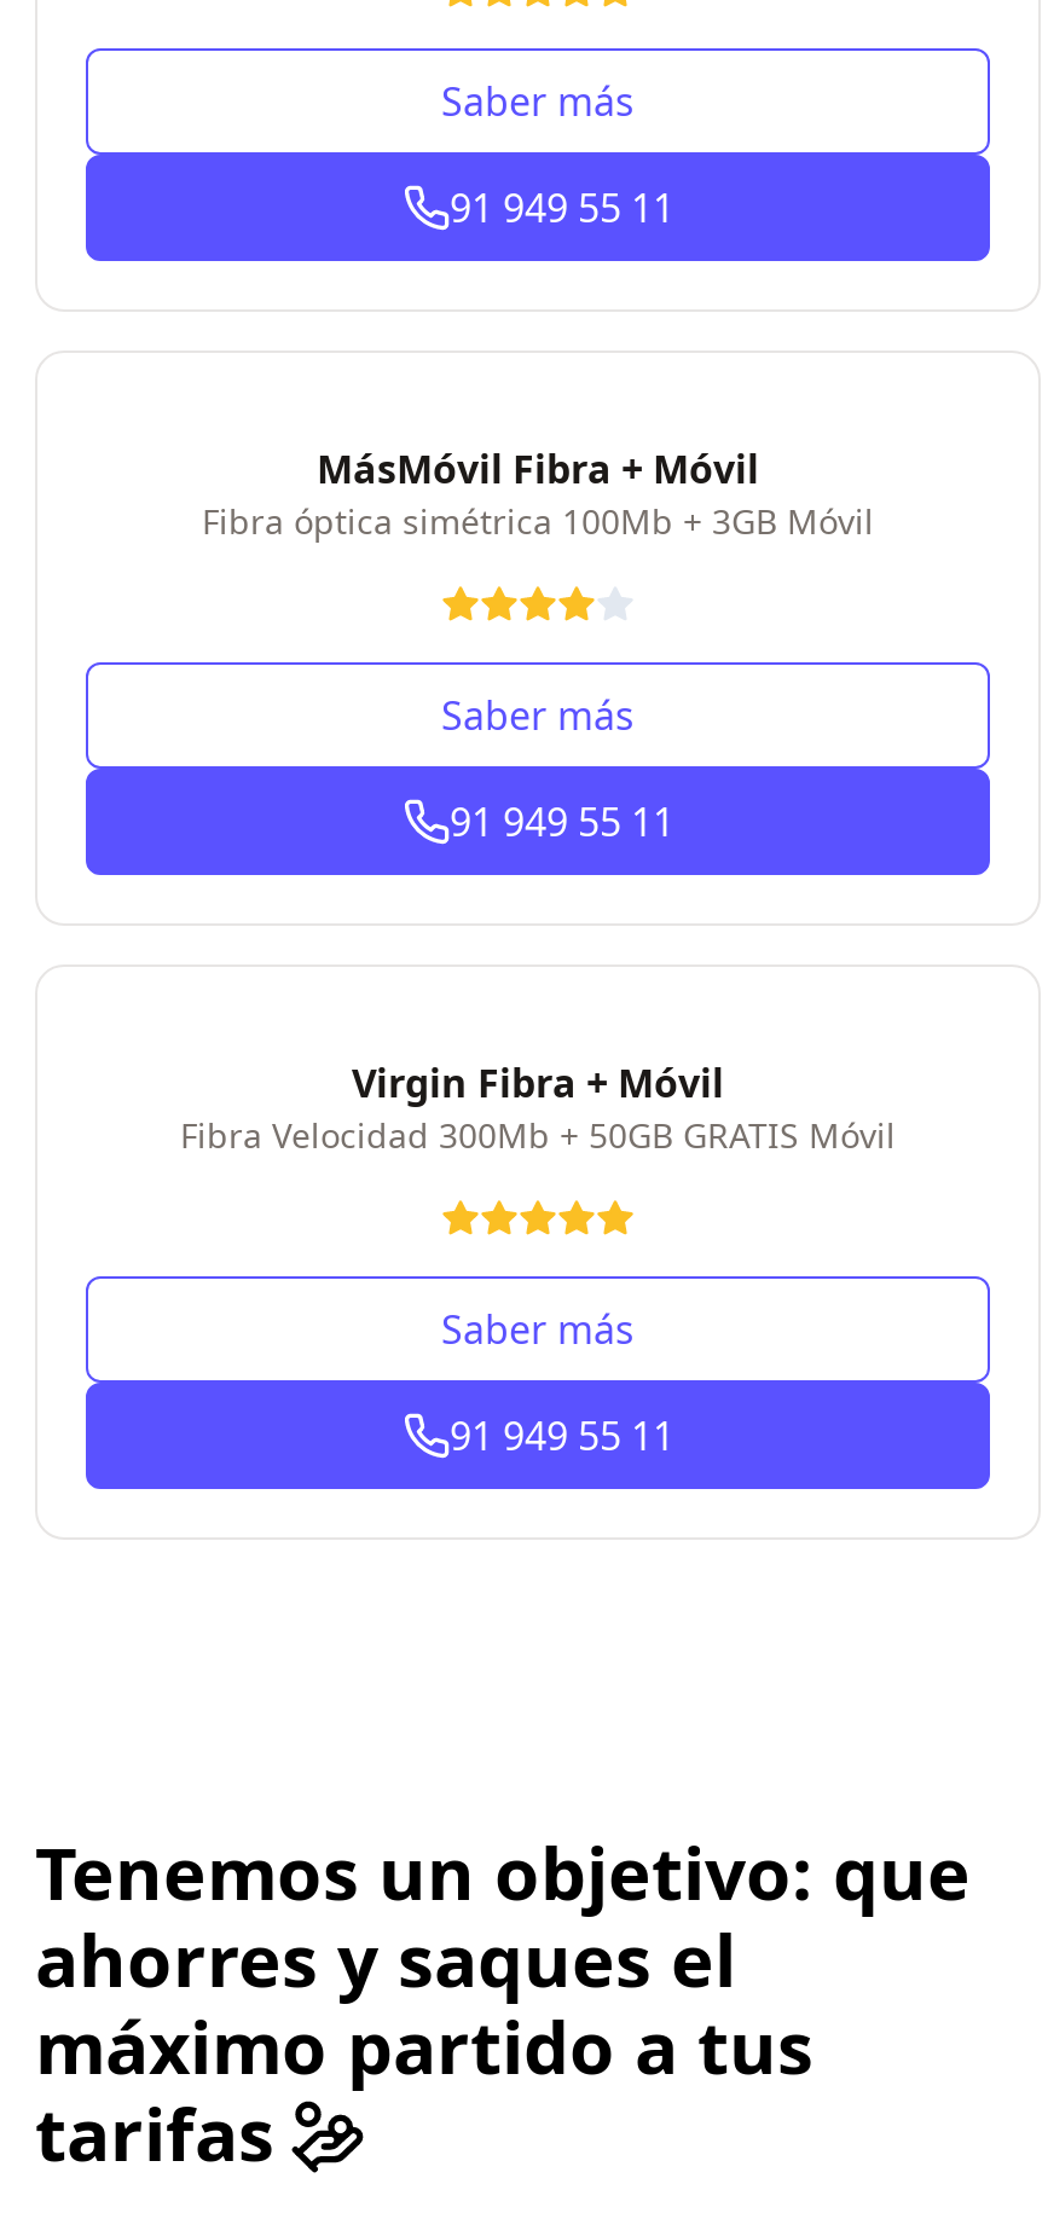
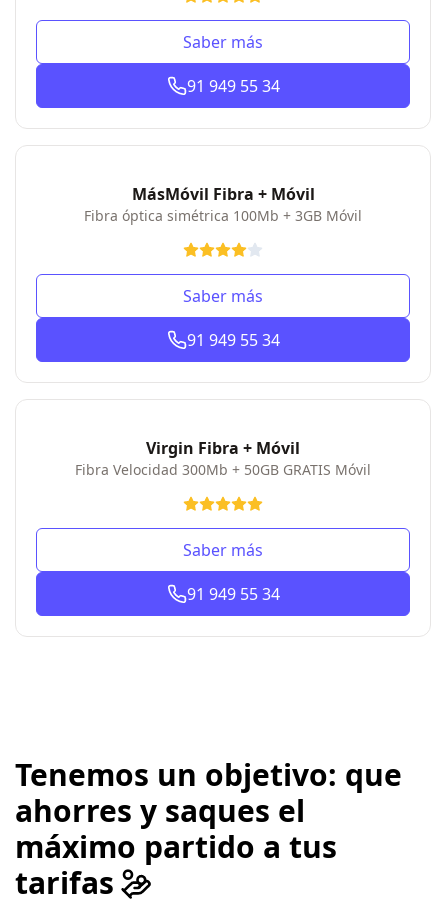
[450,181,674,234] 91 949 55 11 -> [186,75,279,97] 91 949 55 34
[450,795,674,848] 91 949 55 11 -> [186,329,279,351] 91 949 55 34
[450,1409,674,1462] 91 949 55 11 -> [186,583,279,605] 91 949 55 34

